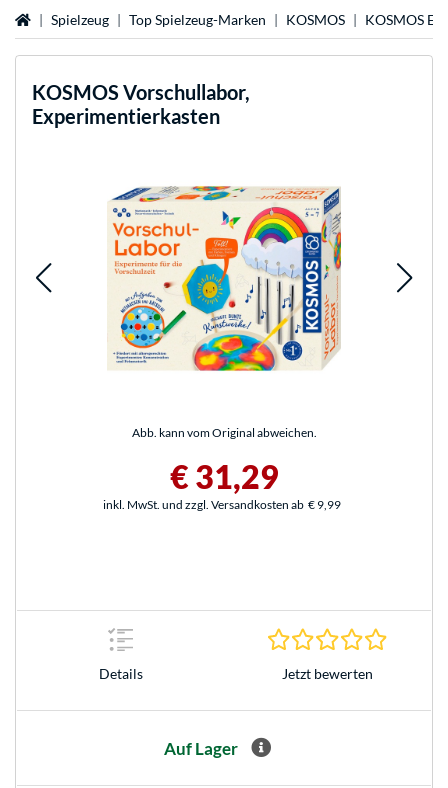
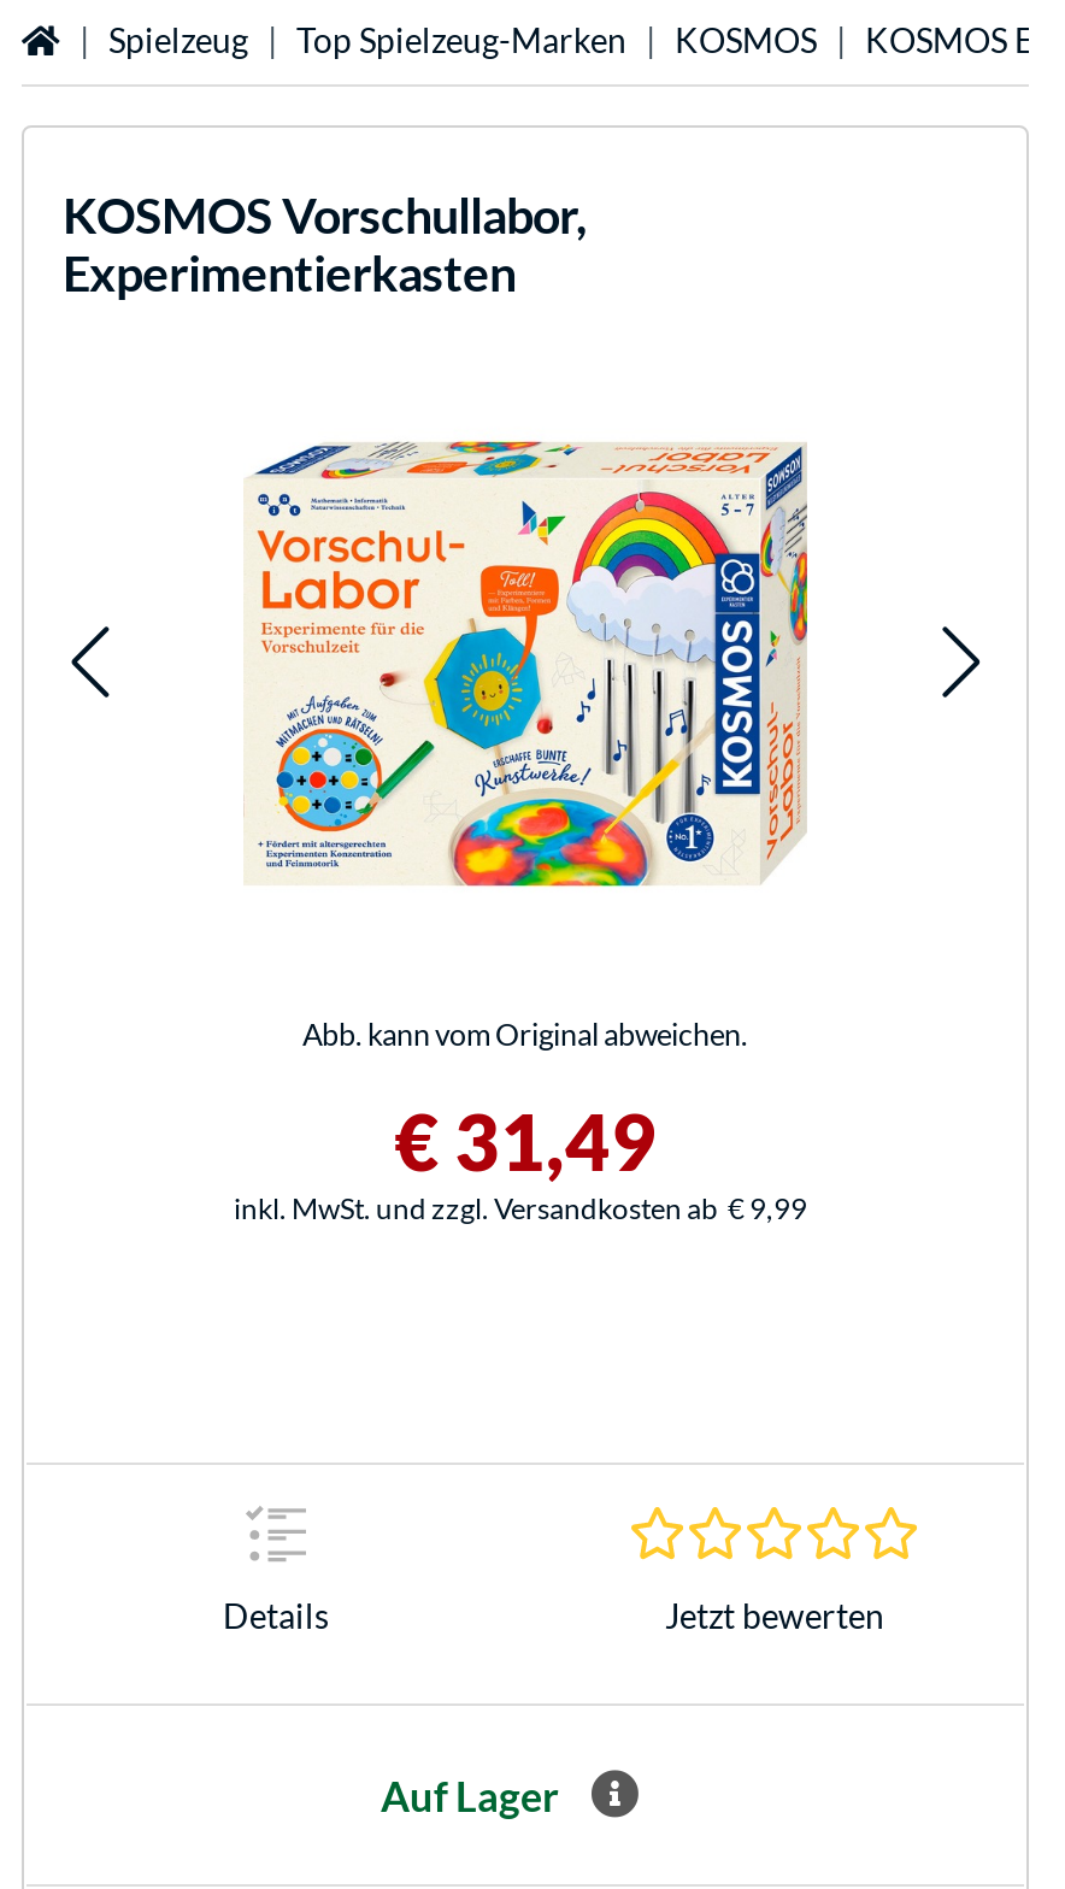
[169,457,278,496] € 31,29 -> [394,1094,657,1188] € 31,49

